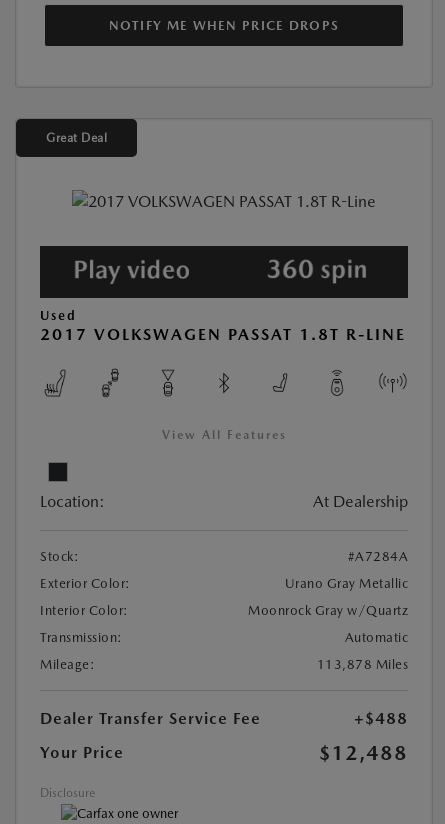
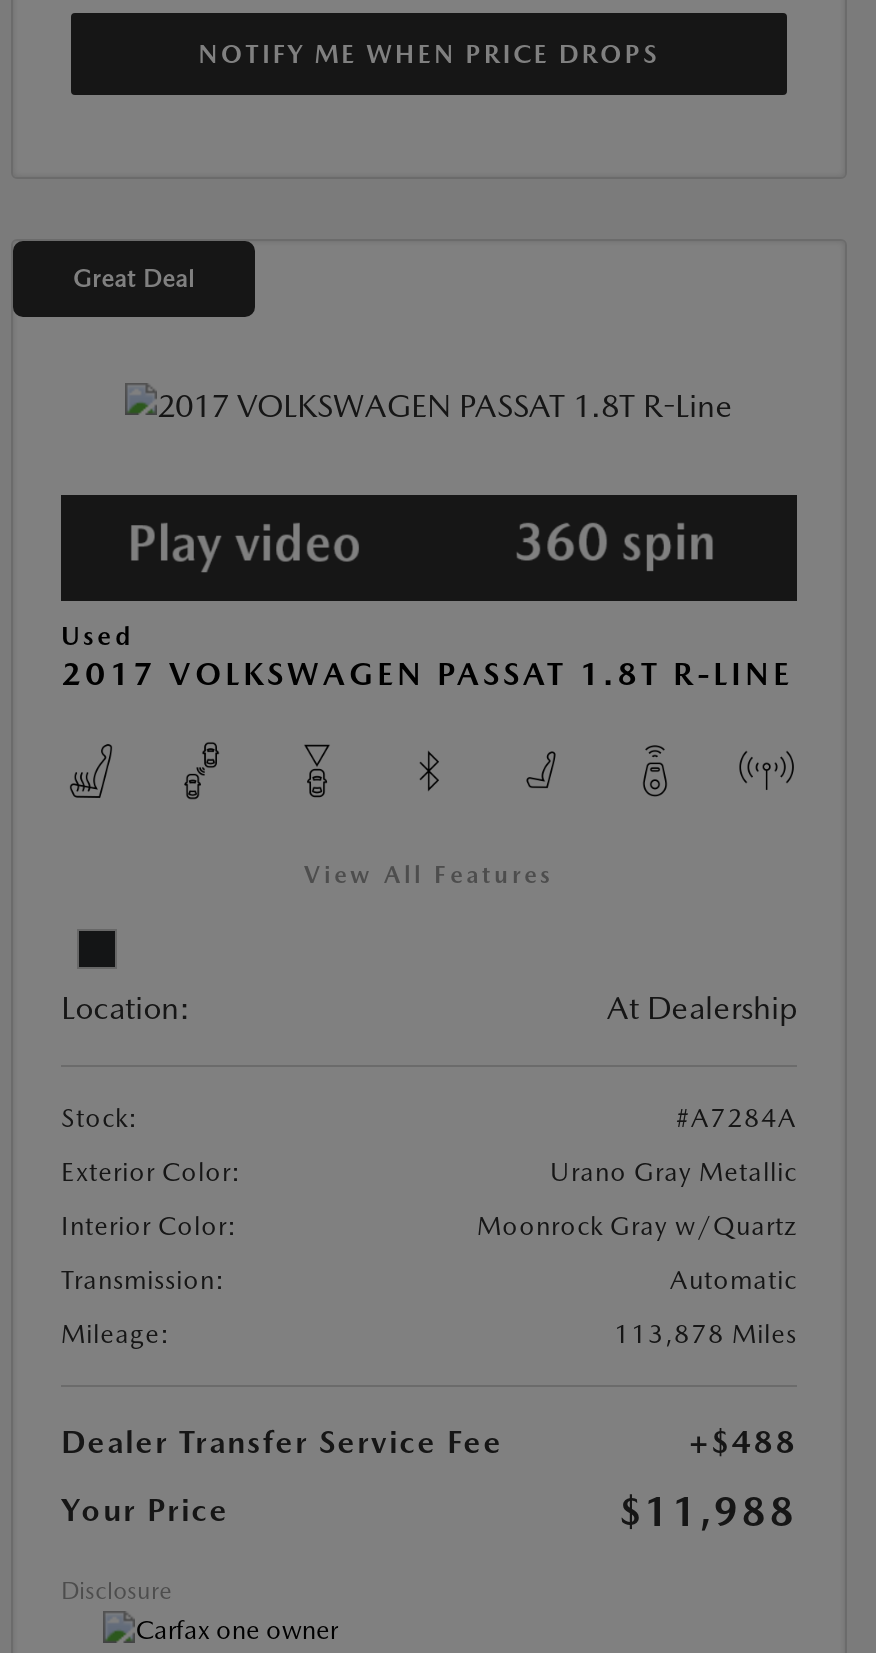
[319,741,408,765] $12,488 -> [619,1487,797,1535] $11,988

